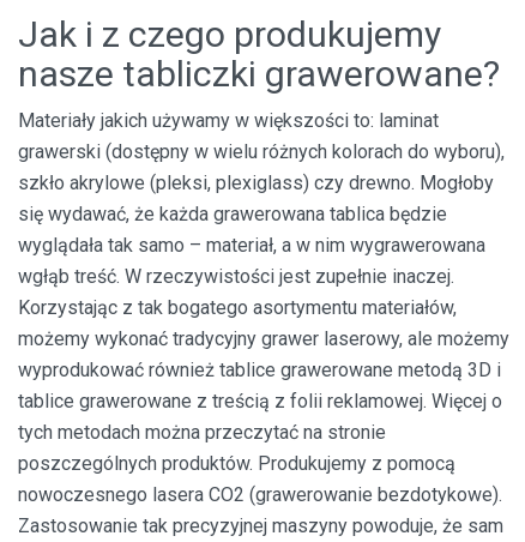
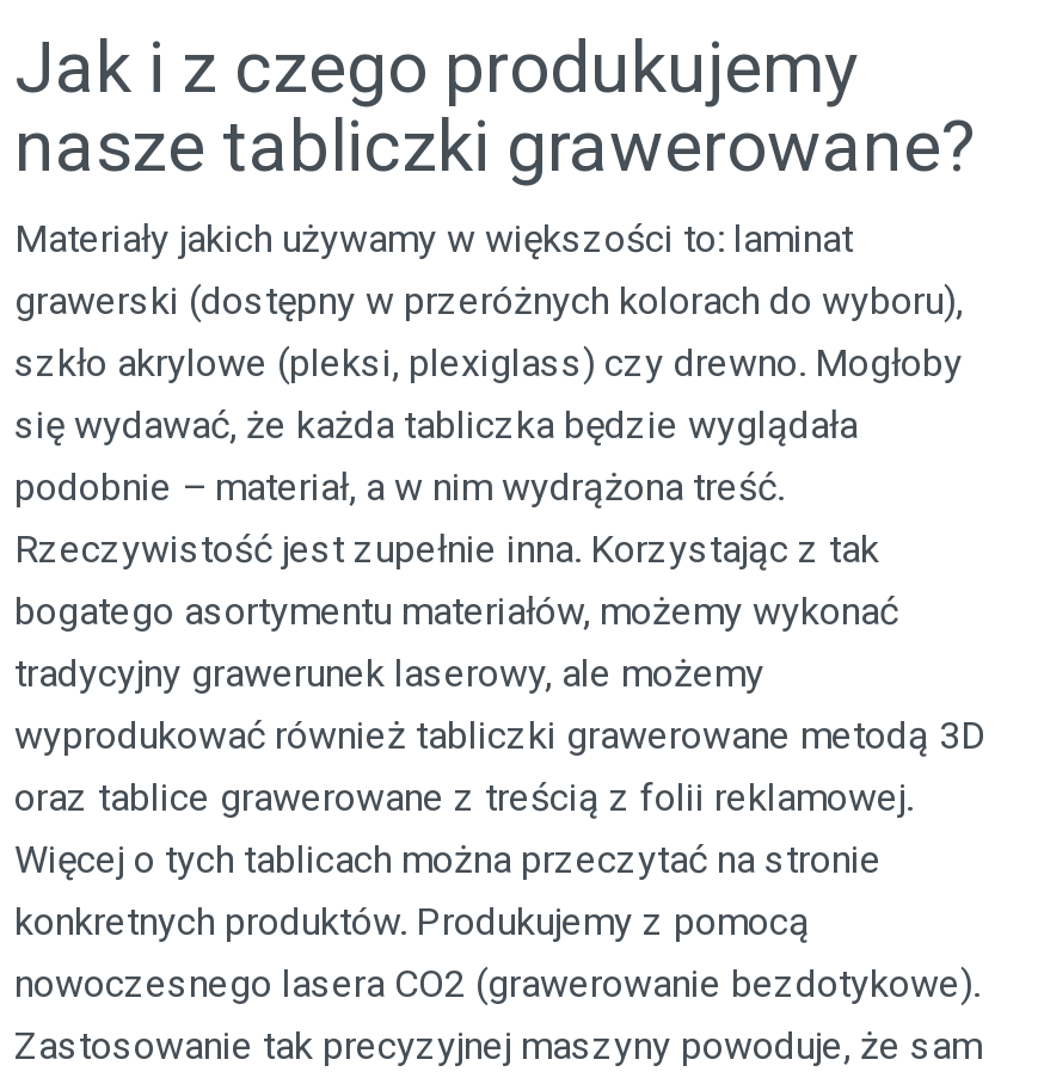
[18,140,505,163] grawerski (dostępny w wielu różnych kolorach do wyboru), -> [14,278,963,324] grawerski (dostępny w przeróżnych kolorach do wyboru),
[18,203,509,475] się wydawać, że każda grawerowana tablica będzie | wyglądała tak samo – materiał, a w nim wygrawerowana | wgłąb treść. W rzeczywistości jest zupełnie inaczej. | Korzystając z tak bogatego asortymentu materiałów, | możemy wykonać tradycyjny grawer laserowy, ale możemy | wyprodukować również tablice grawerowane metodą 3D i | tablice grawerowane z treścią z folii reklamowej. Więcej o | tych metodach można przeczytać na stronie | poszczególnych produktów. Produkujemy z pomocą -> [14,402,987,944] się wydawać, że każda tabliczka będzie wyglądała | podobnie – materiał, a w nim wydrążona treść. | Rzeczywistość jest zupełnie inna. Korzystając z tak | bogatego asortymentu materiałów, możemy wykonać | tradycyjny grawerunek laserowy, ale możemy | wyprodukować również tabliczki grawerowane metodą 3D | oraz tablice grawerowane z treścią z folii reklamowej. | Więcej o tych tablicach można przeczytać na stronie | konkretnych produktów. Produkujemy z pomocą

